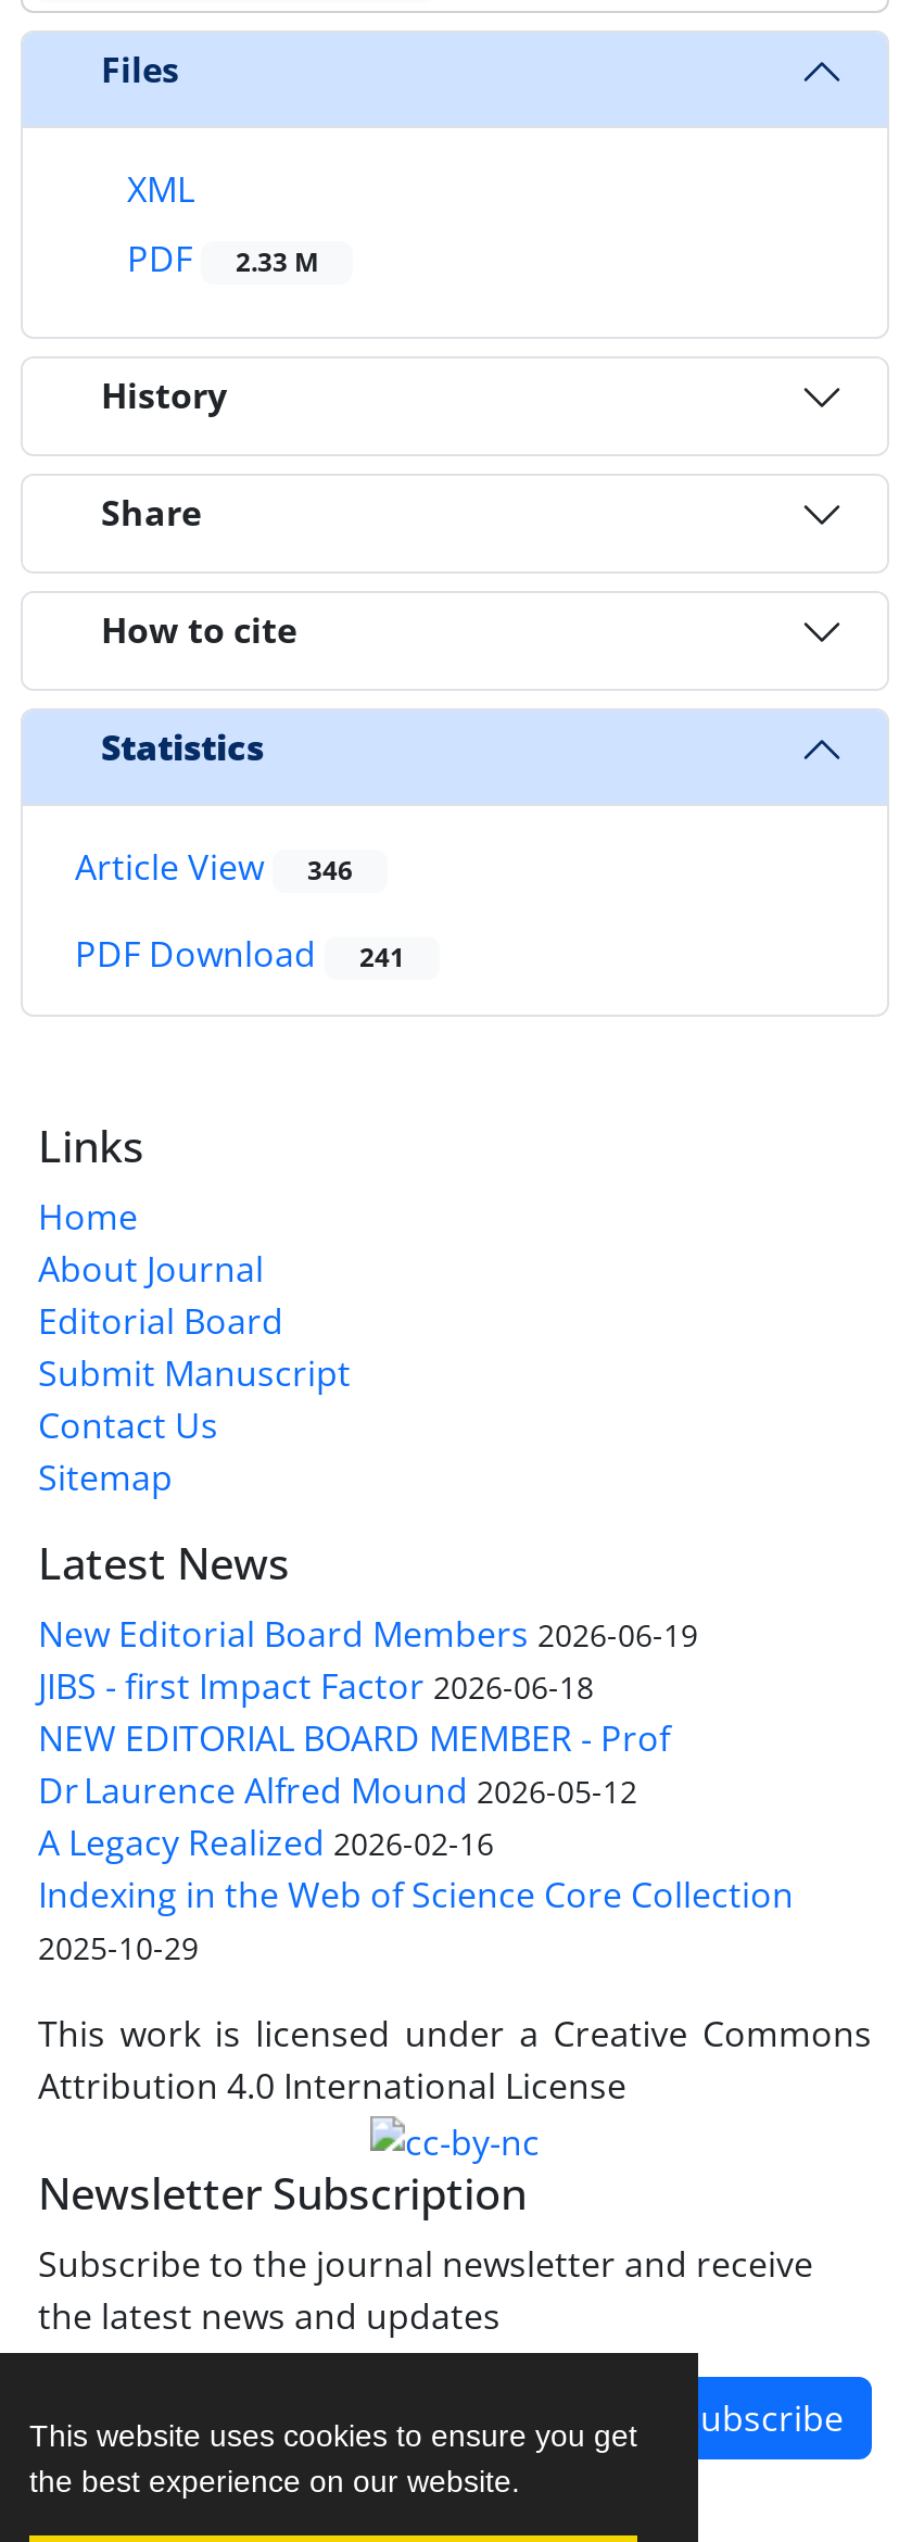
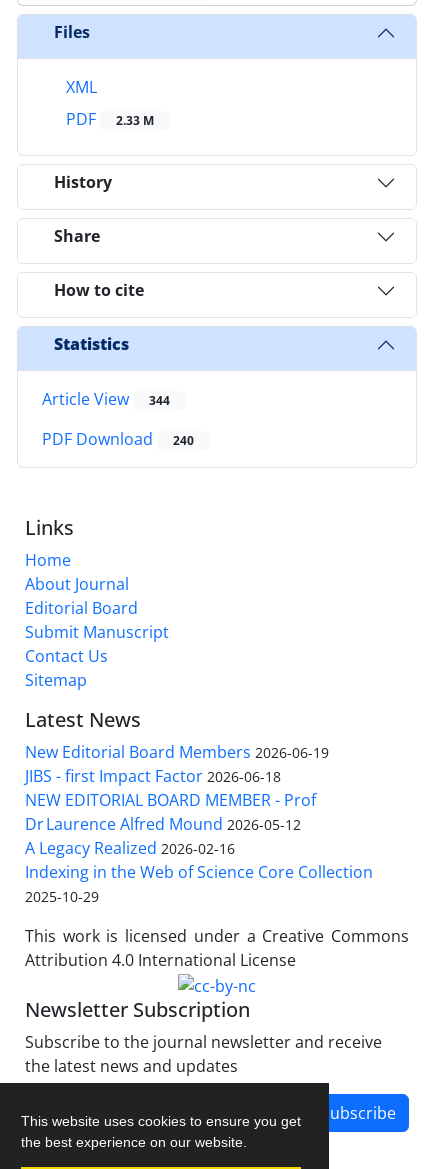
[75,843,353,891] Article View 346 -> [42,388,170,410] Article View 344
[75,930,405,978] PDF Download 241 -> [42,428,194,450] PDF Download 240

